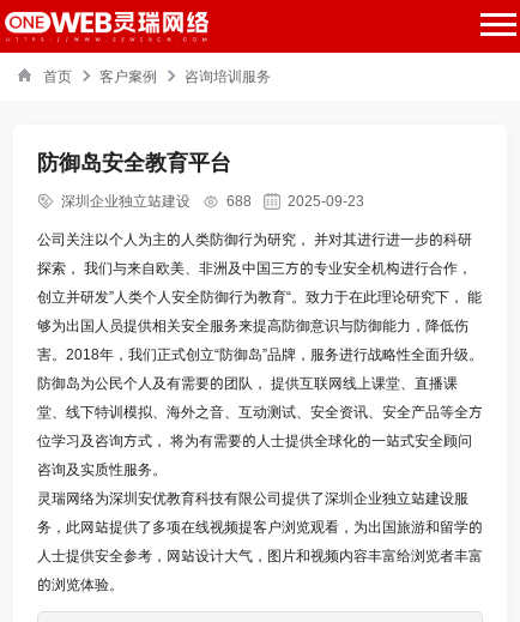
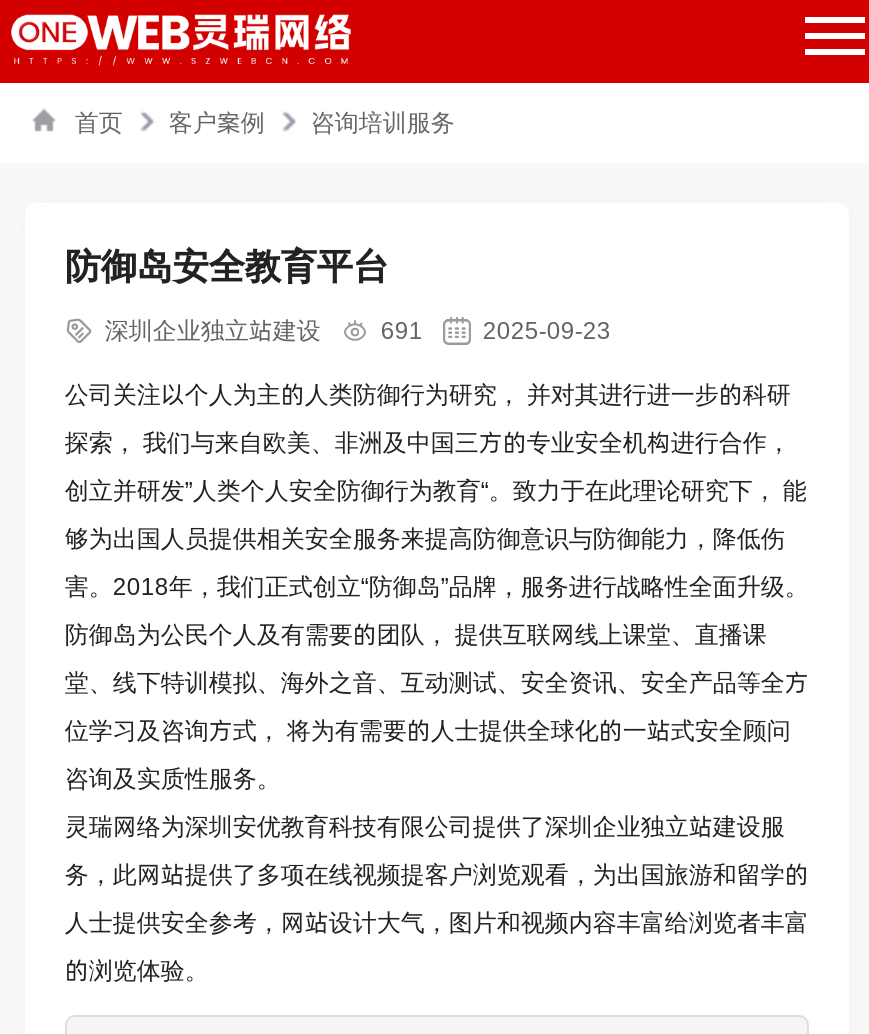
[61,191,364,211] 深圳企业独立站建设 688 2025-09-23 -> [105,313,611,347] 深圳企业独立站建设 691 2025-09-23

